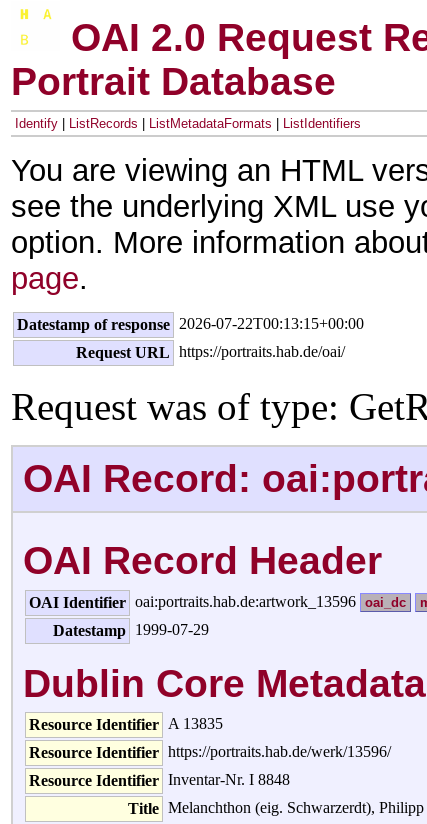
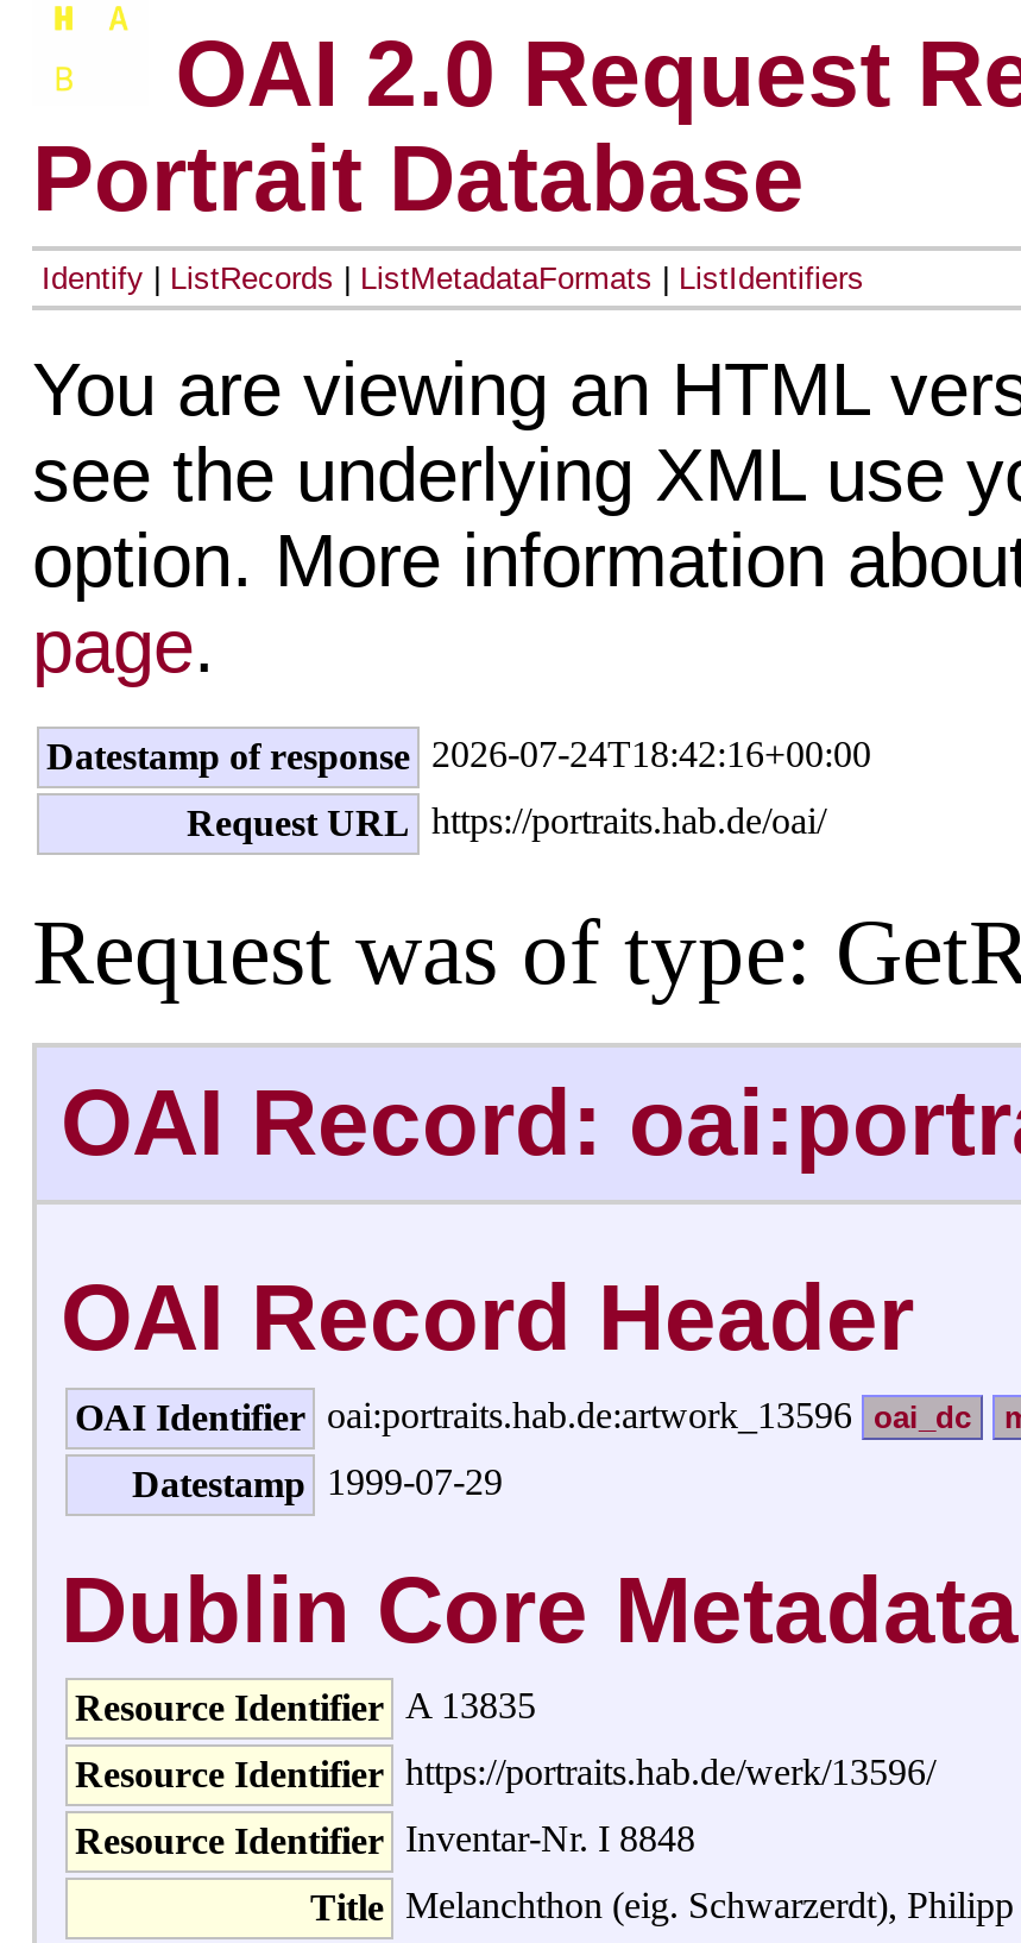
[17,315,364,333] Datestamp of response 2026-07-22T00:13:15+00:00 -> [46,733,871,776] Datestamp of response 2026-07-24T18:42:16+00:00

